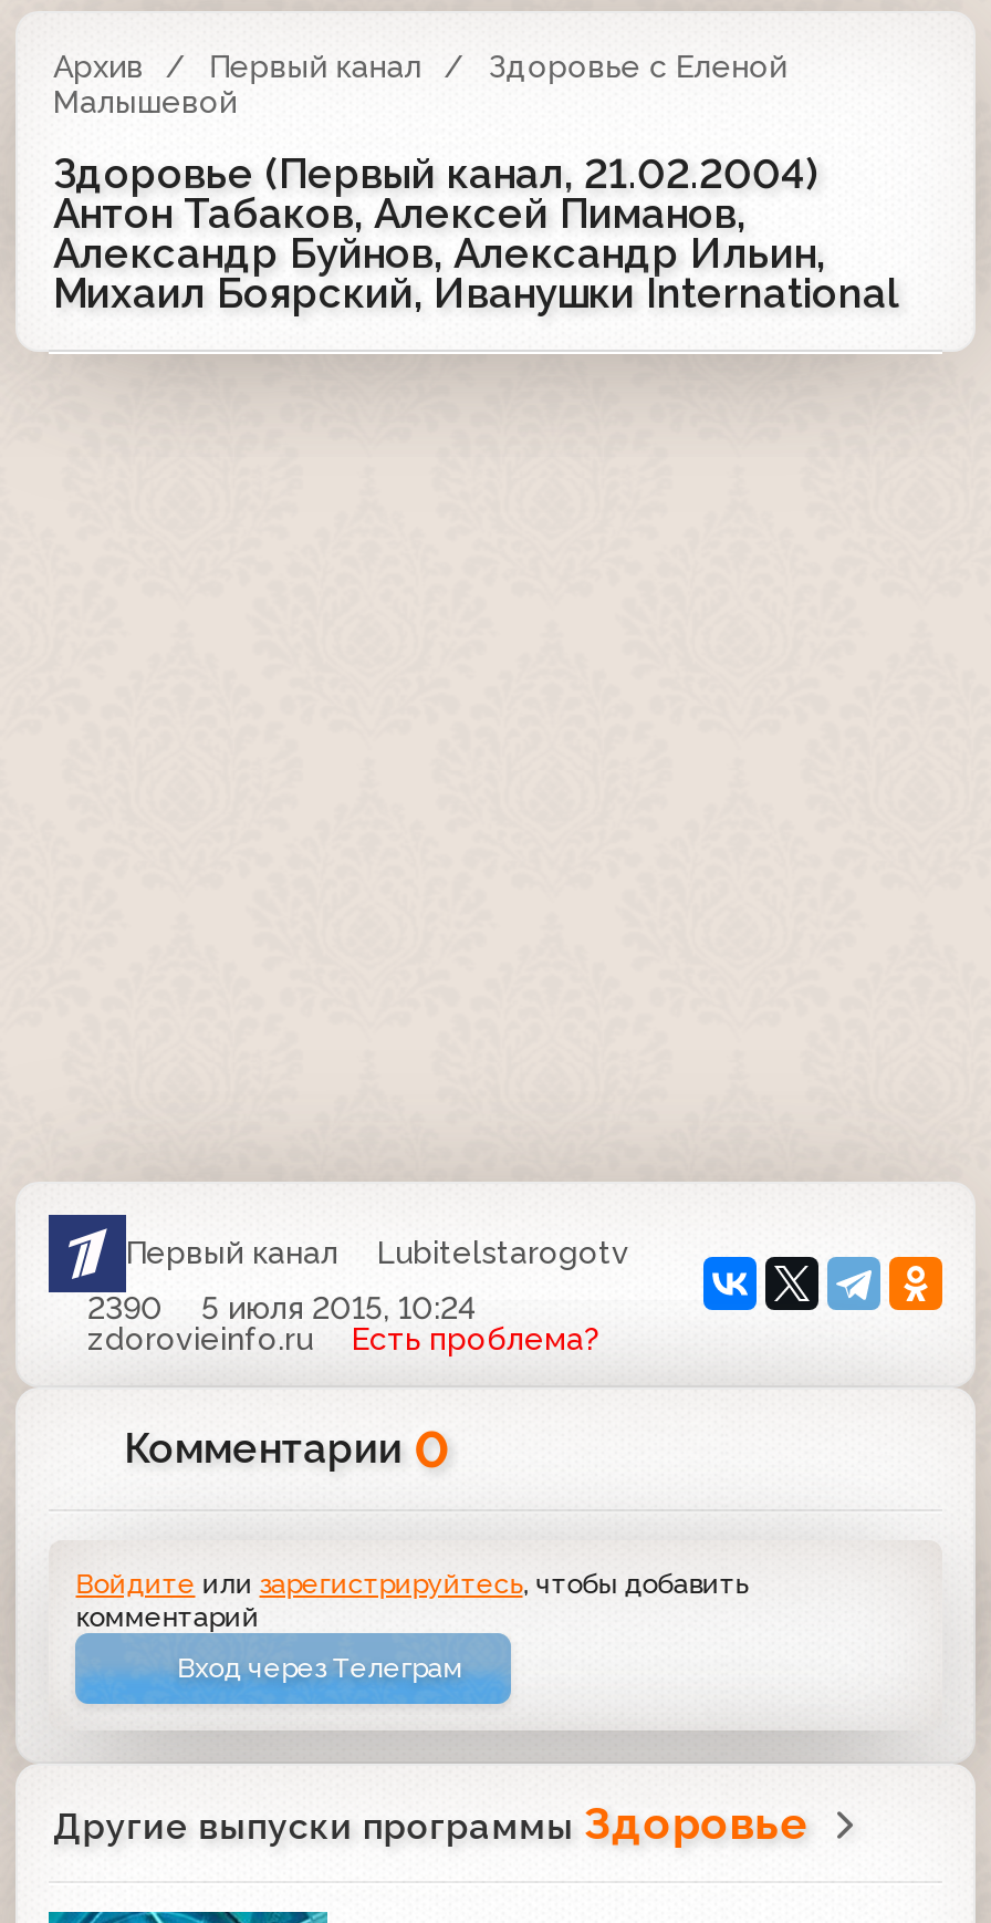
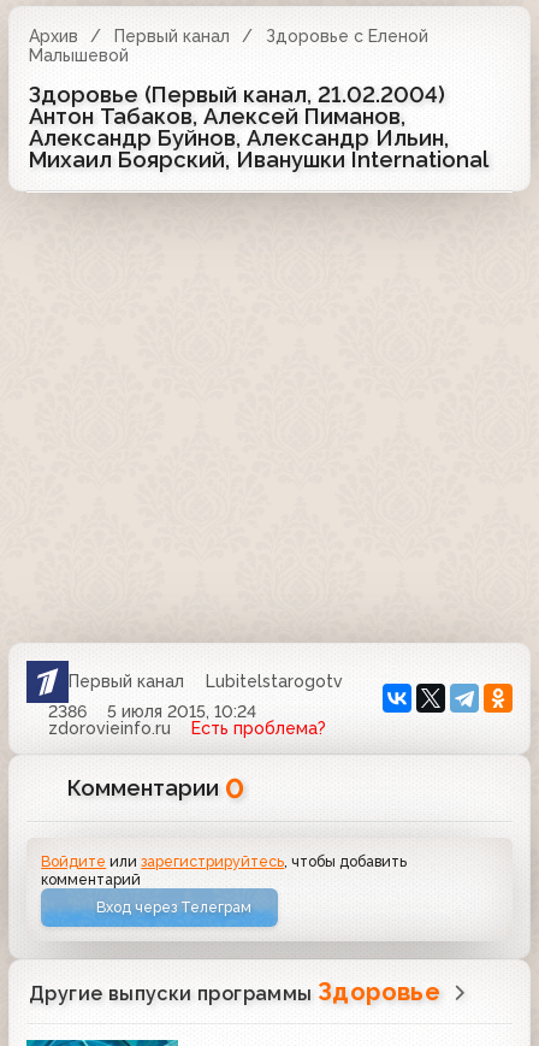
[87,1289,476,1325] 2390 5 июля 2015, 10:24 -> [48,701,256,721] 2386 5 июля 2015, 10:24

